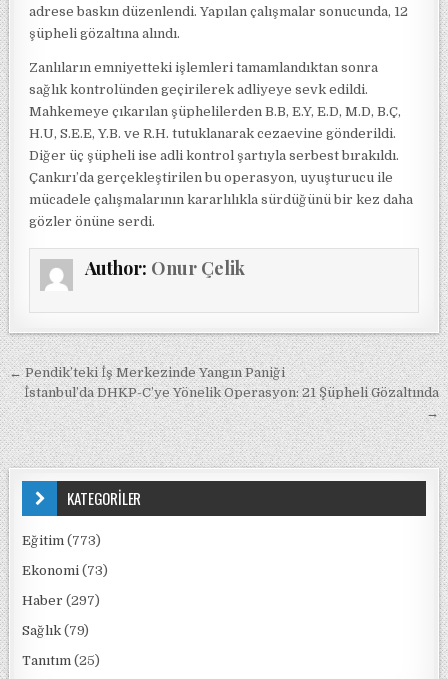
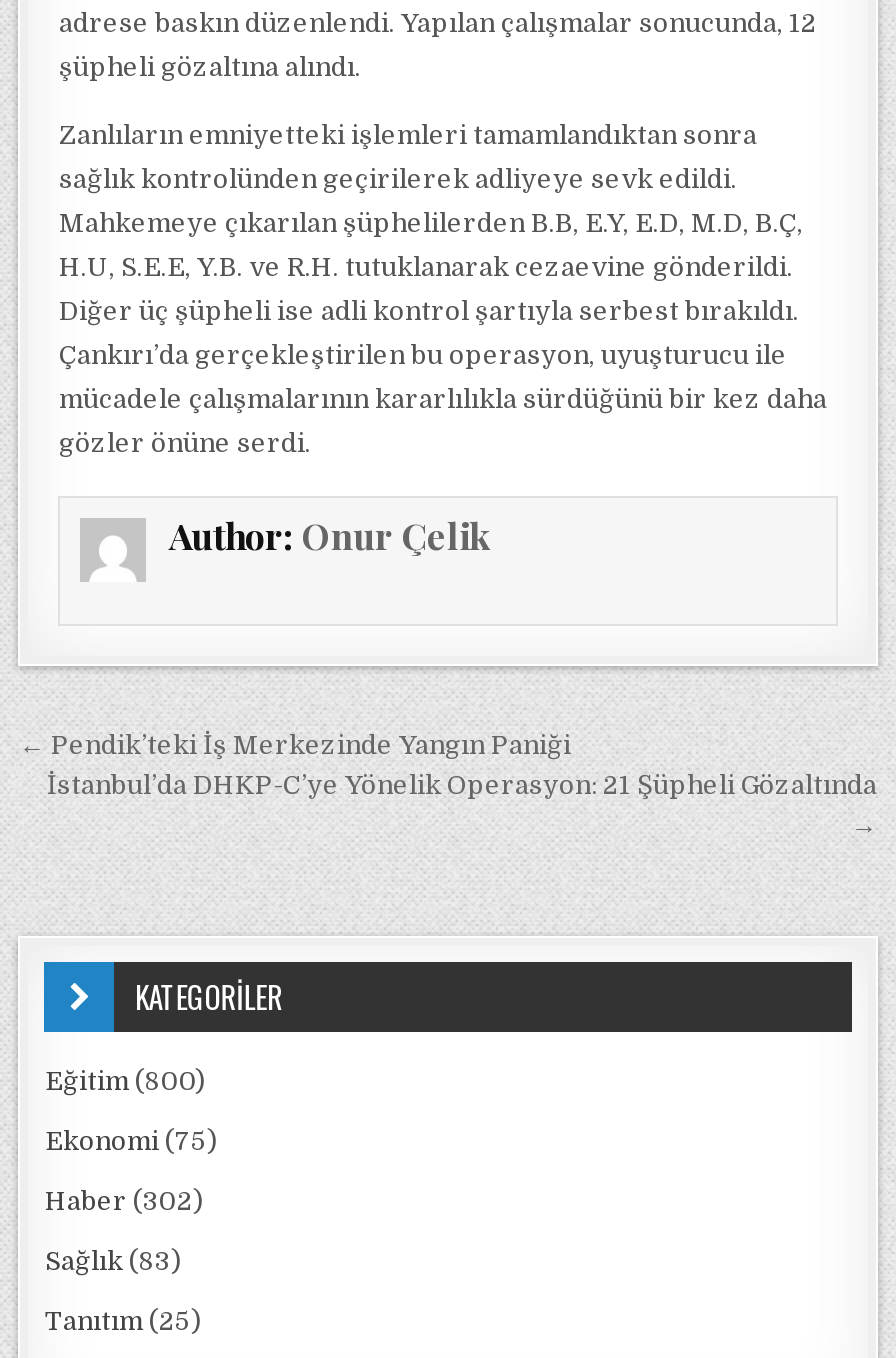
[22,533,101,548] Eğitim (773) -> [45,1066,205,1096] Eğitim (800)
[22,563,108,578] Ekonomi (73) -> [45,1126,217,1156] Ekonomi (75)
[22,593,100,608] Haber (297) -> [45,1186,203,1216] Haber (302)
[22,623,89,638] Sağlık (79) -> [45,1246,181,1276] Sağlık (83)

